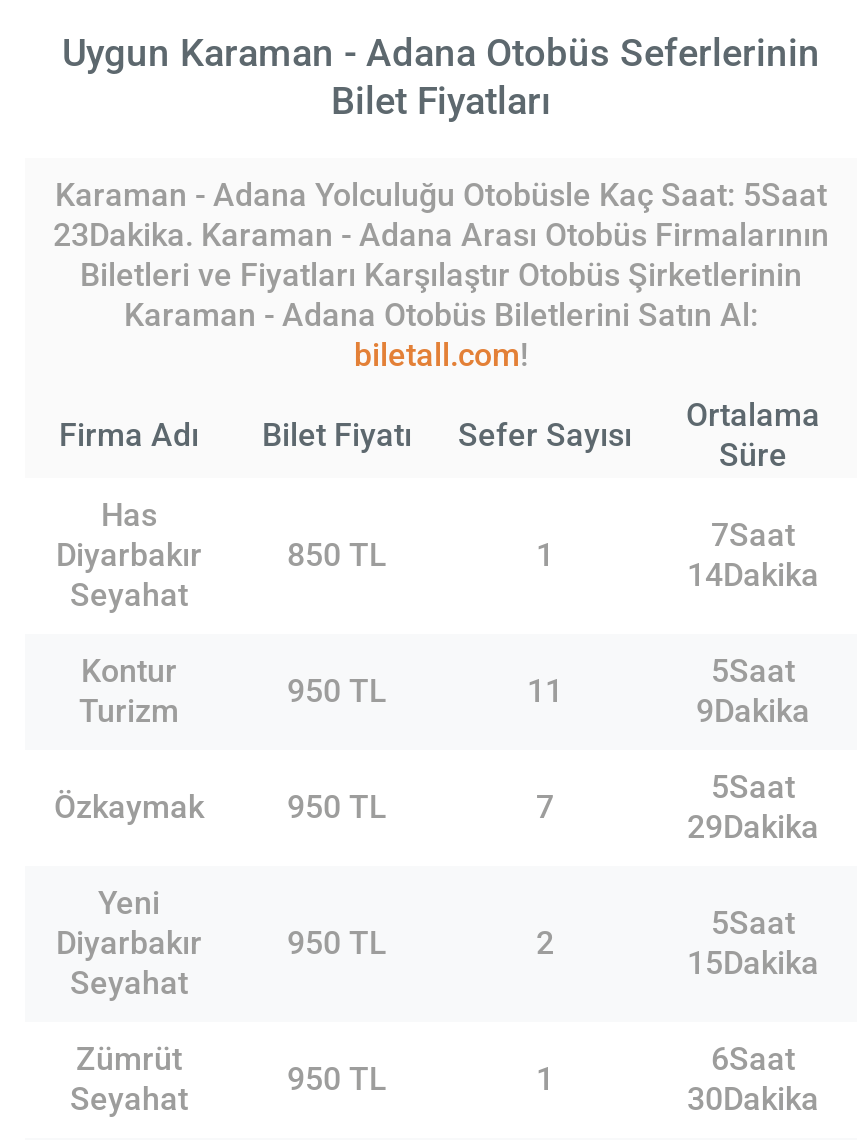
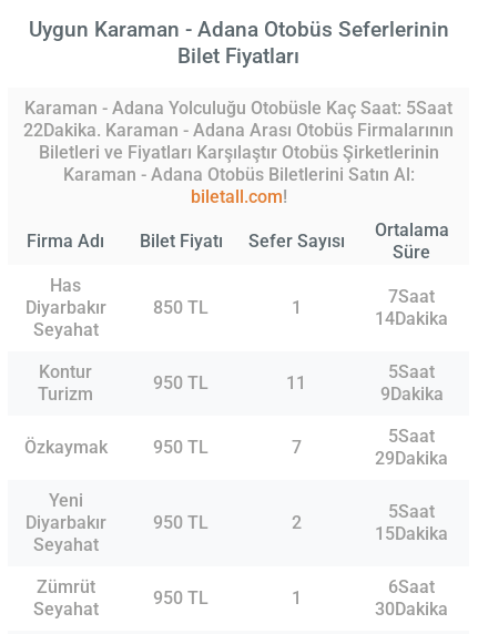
[53,215,829,253] 23Dakika. Karaman - Adana Arası Otobüs Firmalarının -> [23,120,454,141] 22Dakika. Karaman - Adana Arası Otobüs Firmalarının

